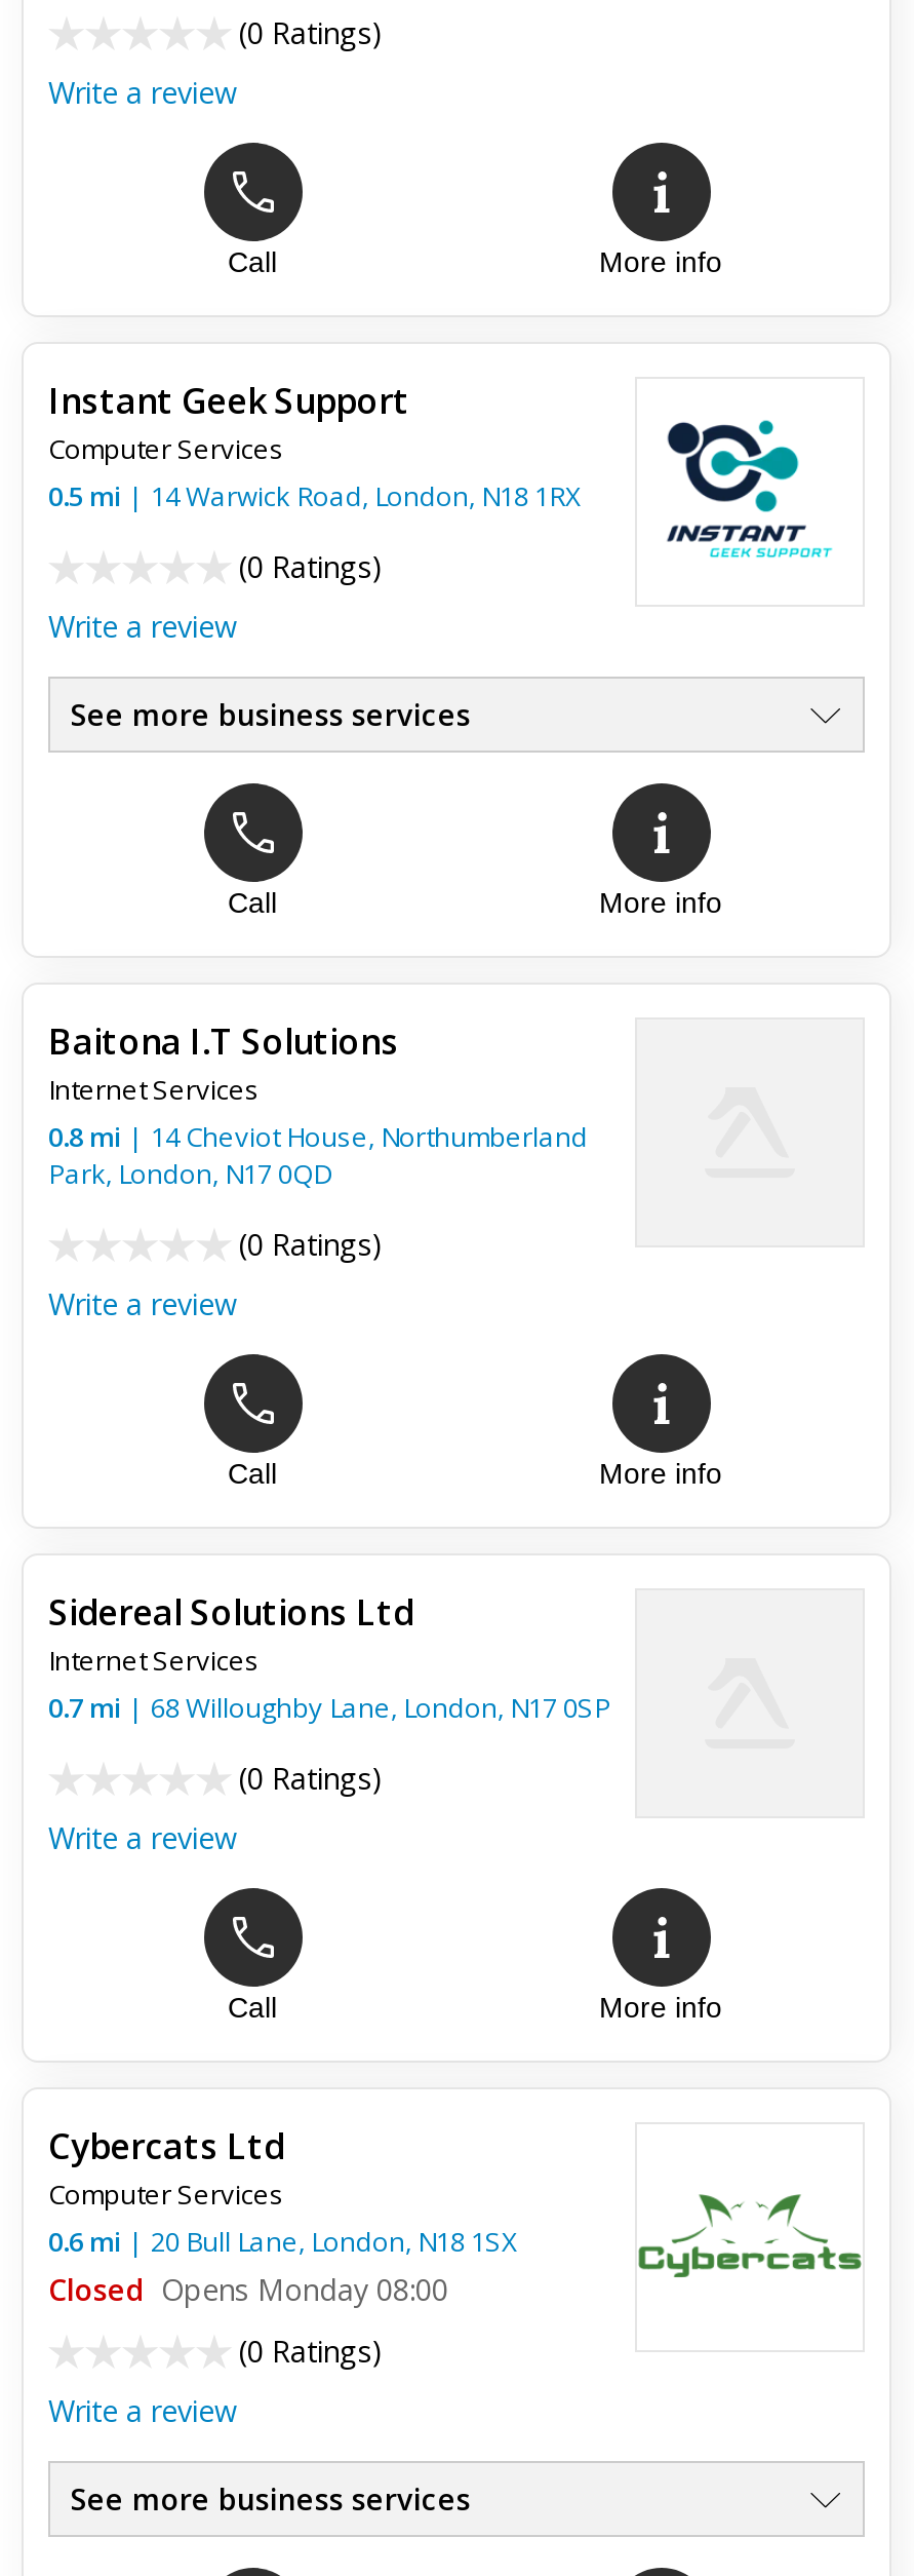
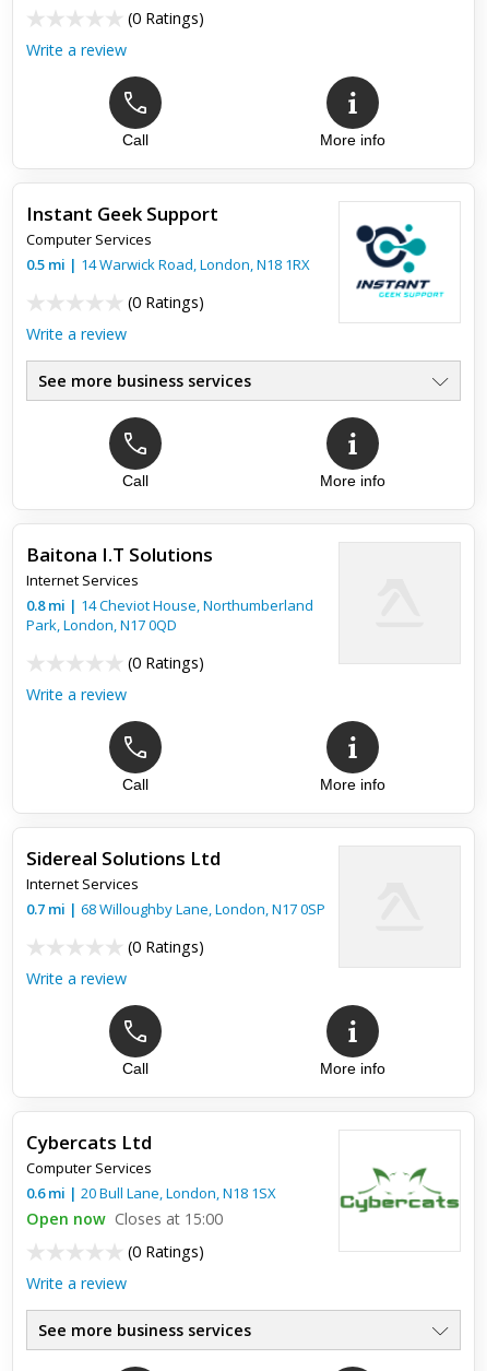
[48,2270,448,2309] Closed Opens Monday 08:00 -> [26,1208,223,1229] Open now Closes at 15:00

